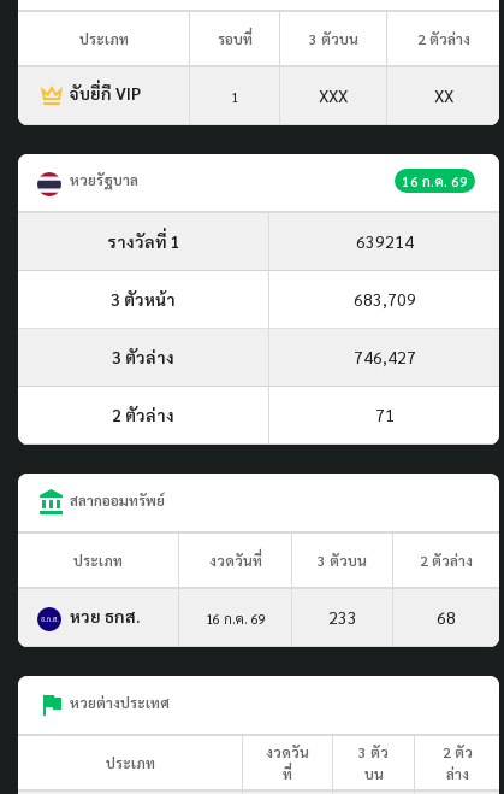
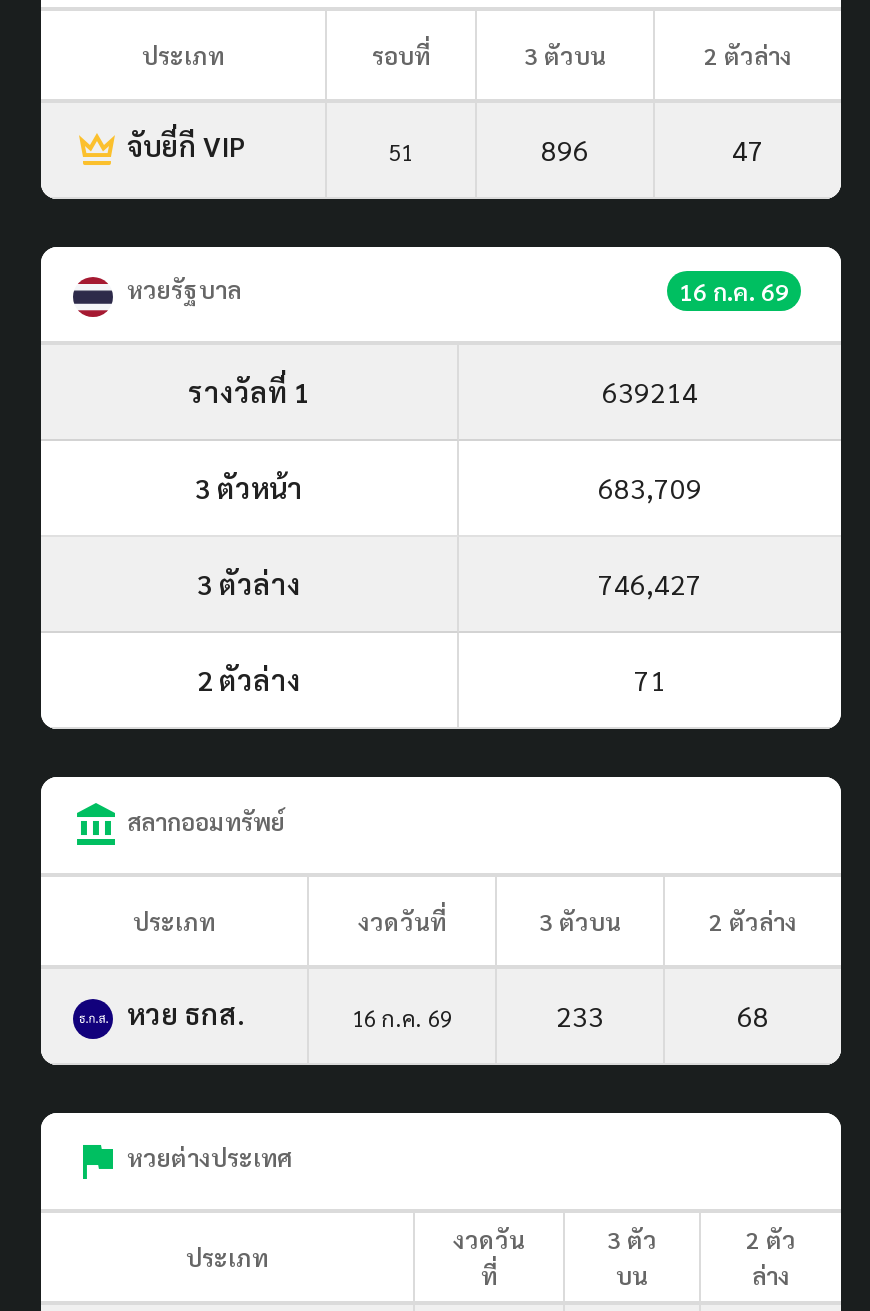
[231,84,453,106] 1 | XXX | XX -> [389,131,764,167] 51 | 896 | 47

